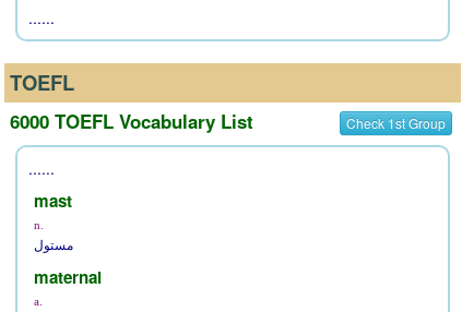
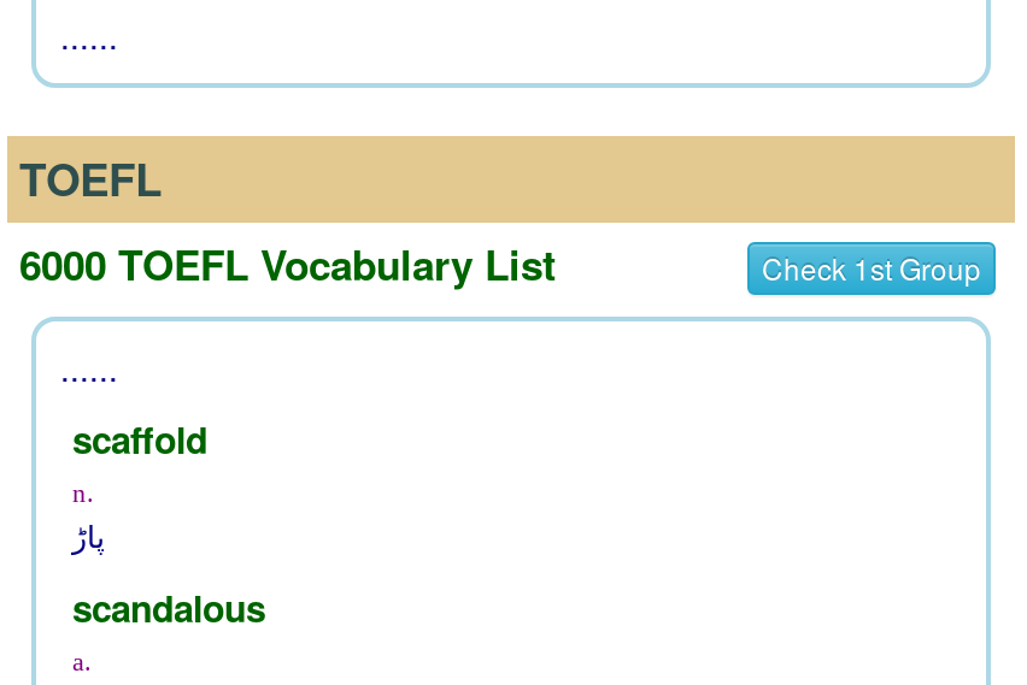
[34,189,72,213] mast -> [72,413,207,466] scaffold
[34,238,73,253] مستول -> [72,521,104,555] پاڑ
[34,265,102,289] maternal -> [72,581,265,634] scandalous

